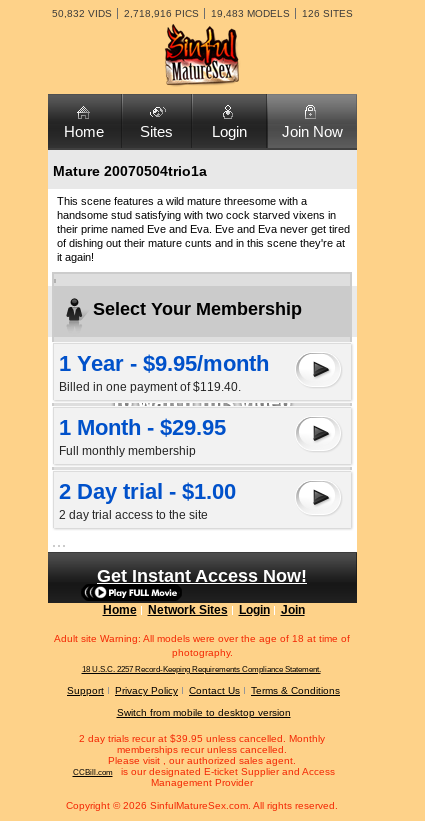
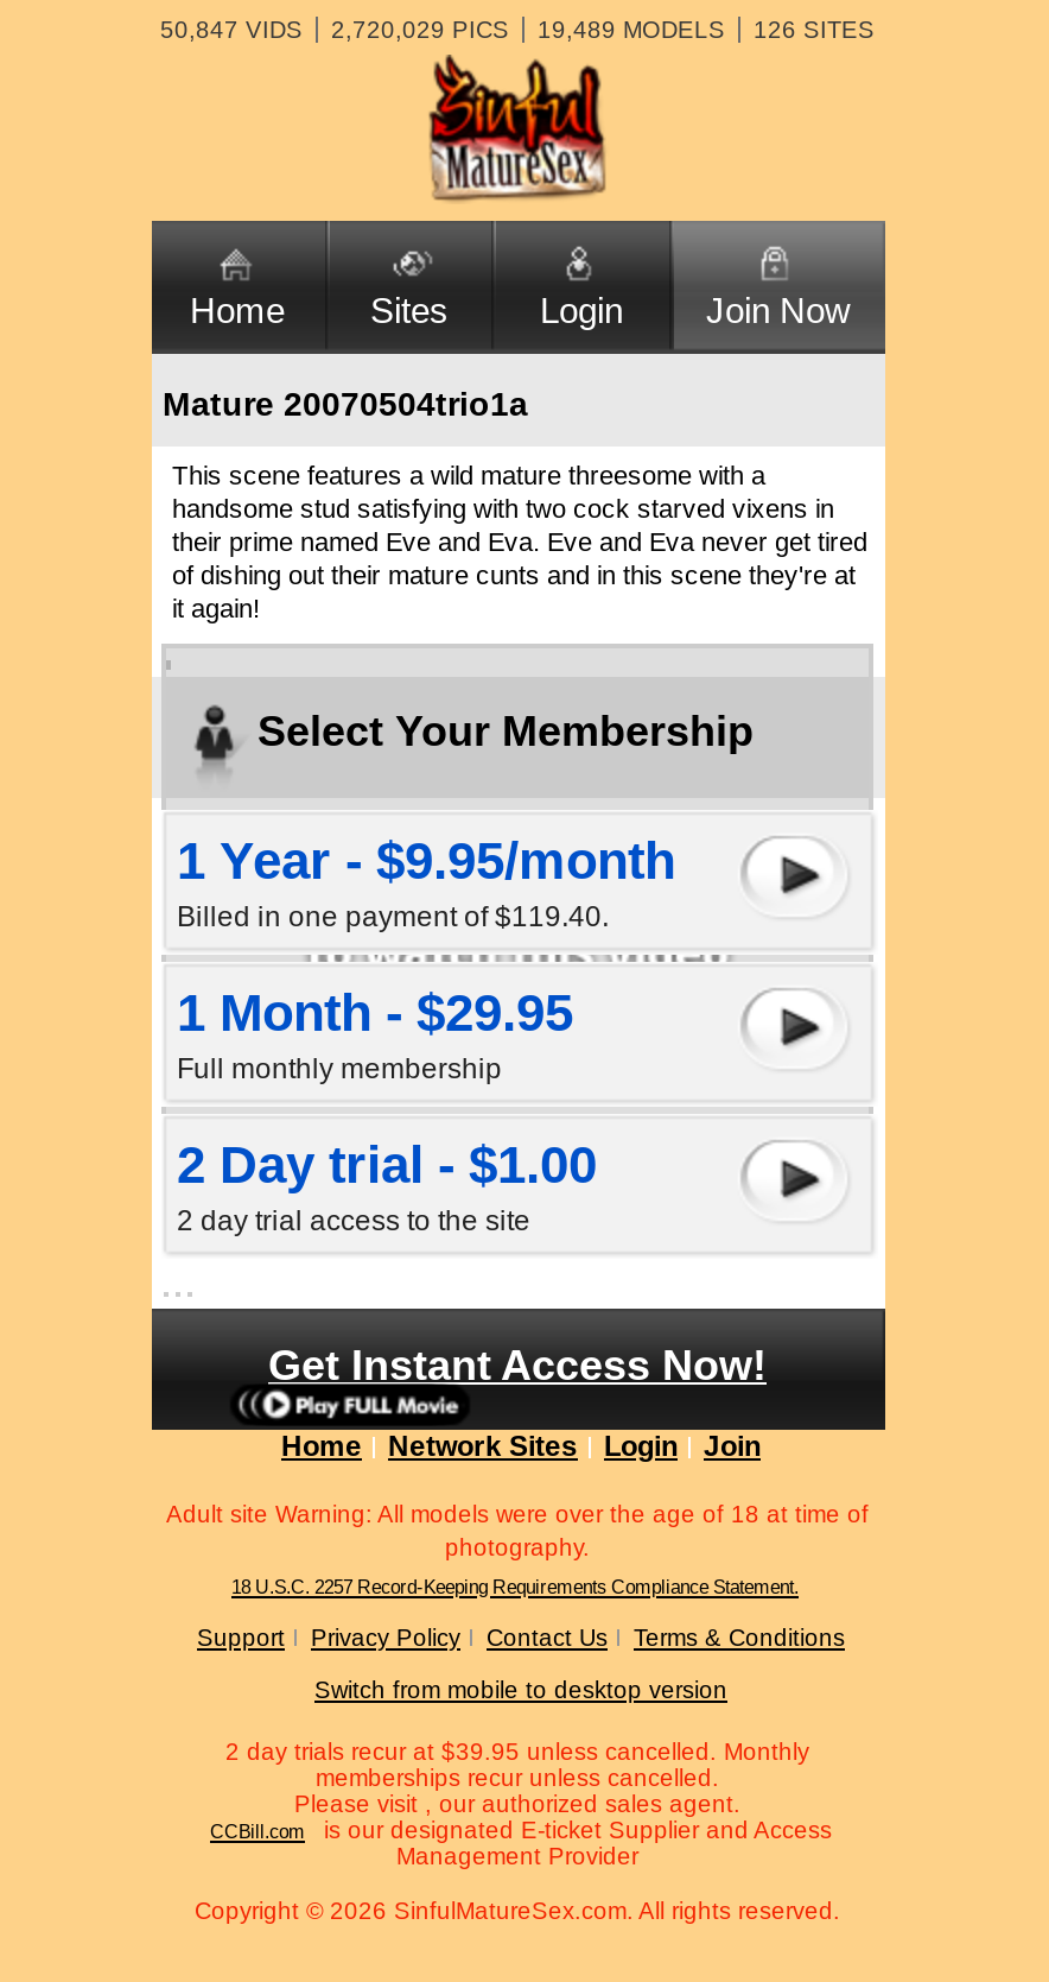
[51,8,111,19] 50,832 VIDS -> [160,17,303,43] 50,847 VIDS
[123,8,198,19] 2,718,916 PICS -> [331,17,509,43] 2,720,029 PICS
[210,8,289,19] 19,483 MODELS -> [538,17,725,43] 19,489 MODELS

